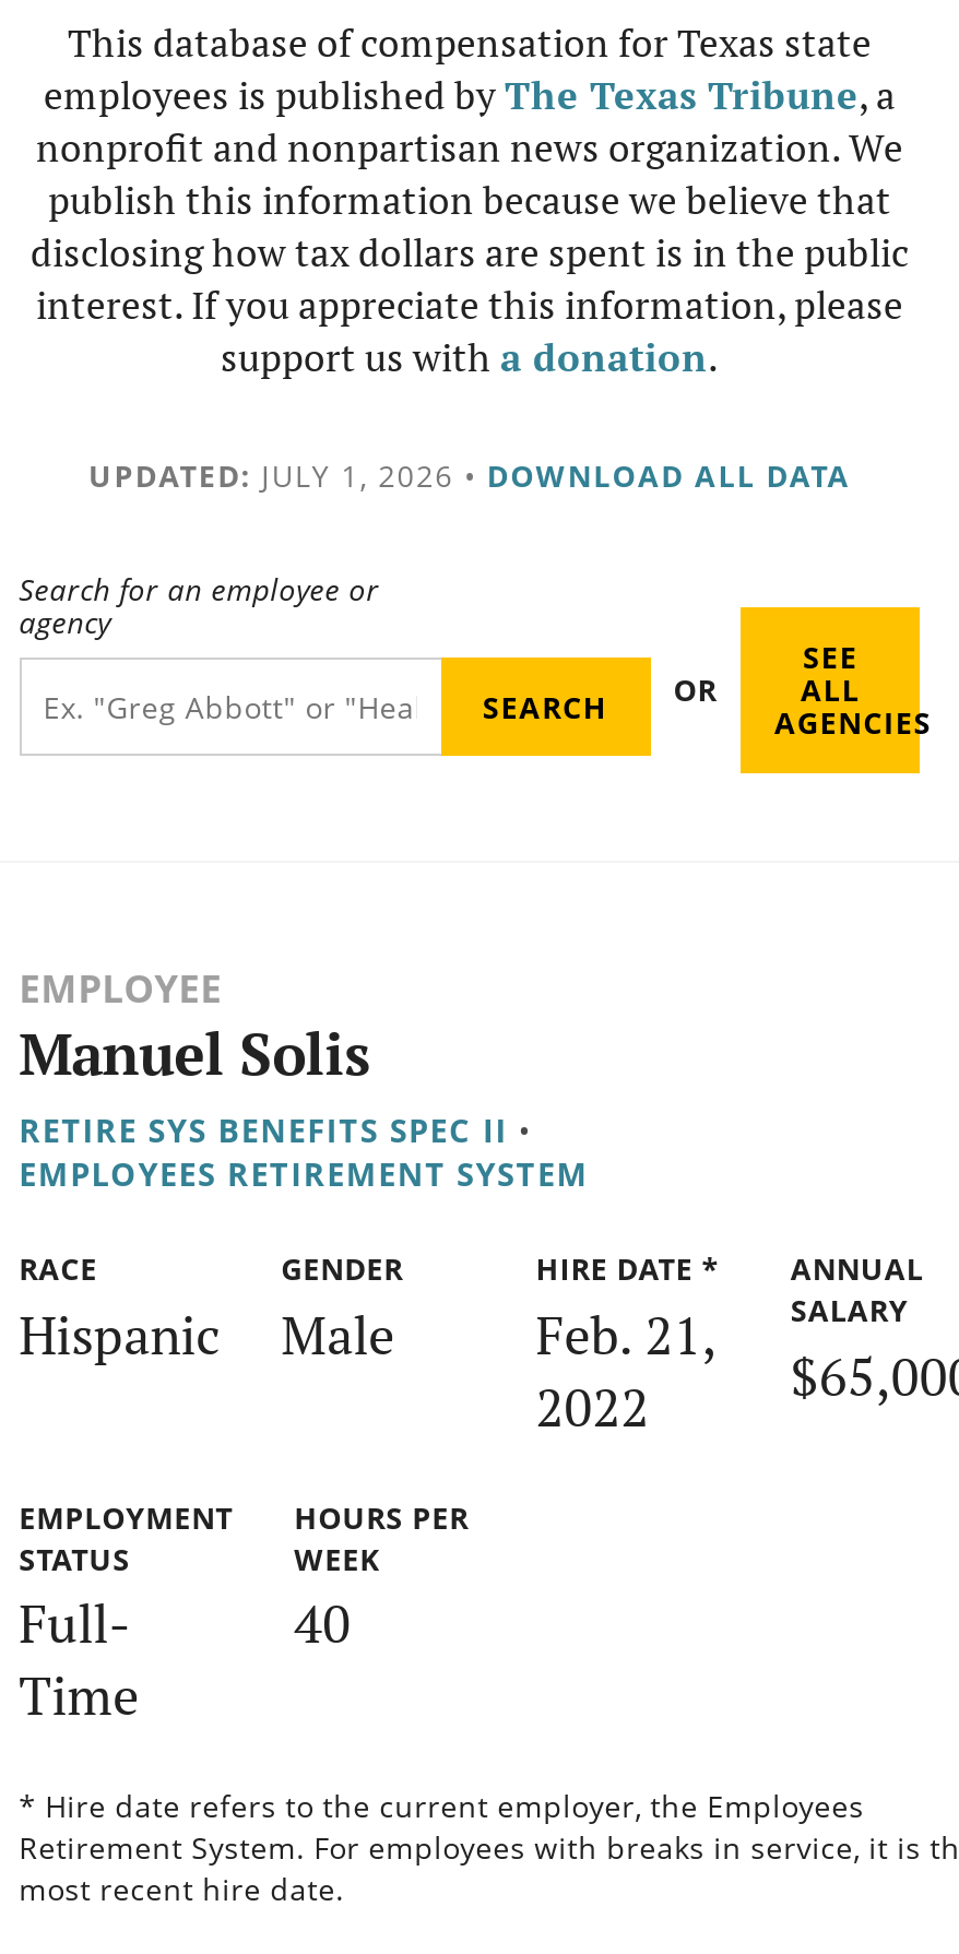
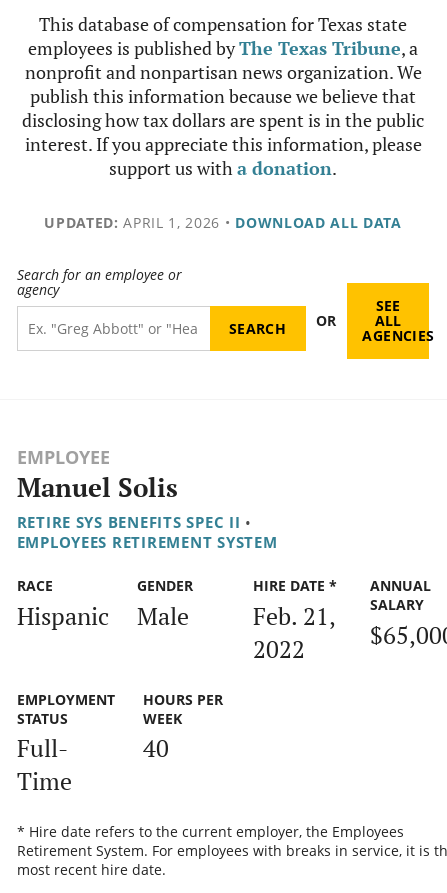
[88,454,851,496] UPDATED: JULY 1, 2026 • DOWNLOAD ALL DATA -> [44,213,402,232] UPDATED: APRIL 1, 2026 • DOWNLOAD ALL DATA

